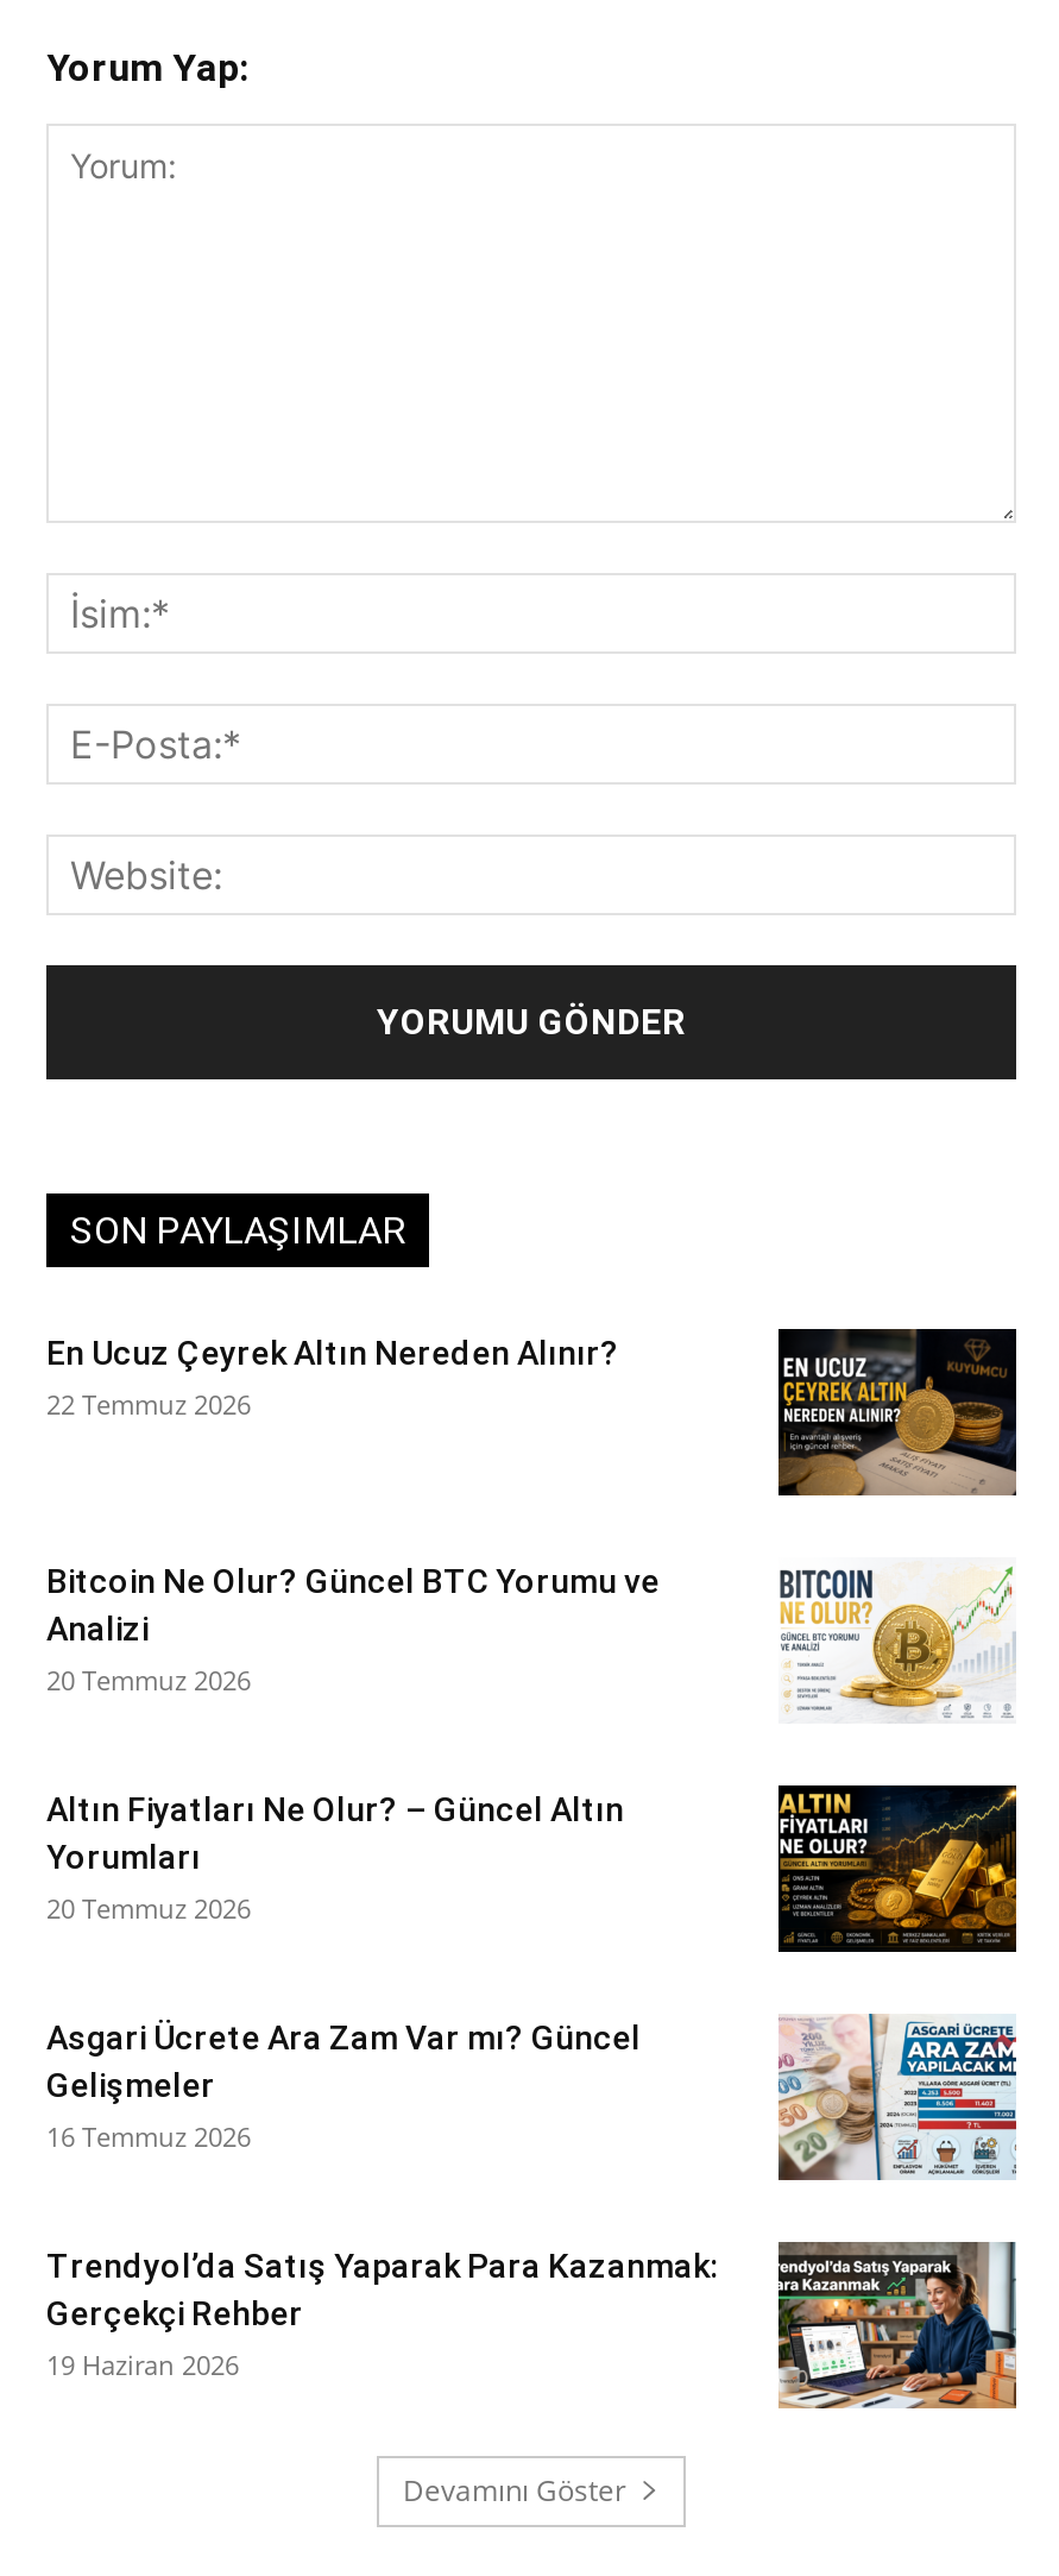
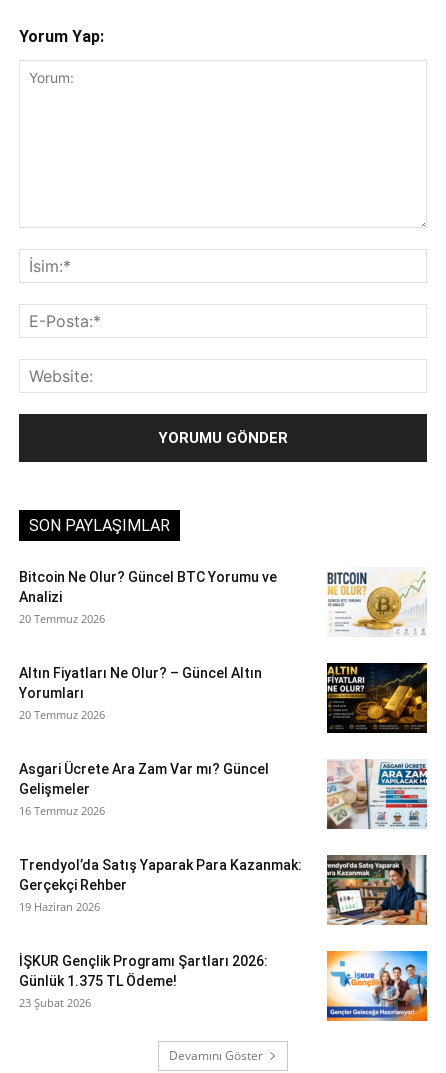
[46,1333,619,1421] En Ucuz Çeyrek Altın Nereden Alınır? | 22 Temmuz 2026 -> none
[776,1327,1019,1498] [image] -> none
moved [46,1560,1019,2382] -> [19,568,428,914]: [image] | Bitcoin Ne Olur? Güncel BTC Yorumu ve | Analizi | ... | Gerçekçi Rehber | 19 Haziran 2026
none -> [19,953,268,1010] İŞKUR Gençlik Programı Şartları 2026: | Günlük 1.375 TL Ödeme! | 23 Şubat 2026
none -> [326,950,428,1022] [image]

